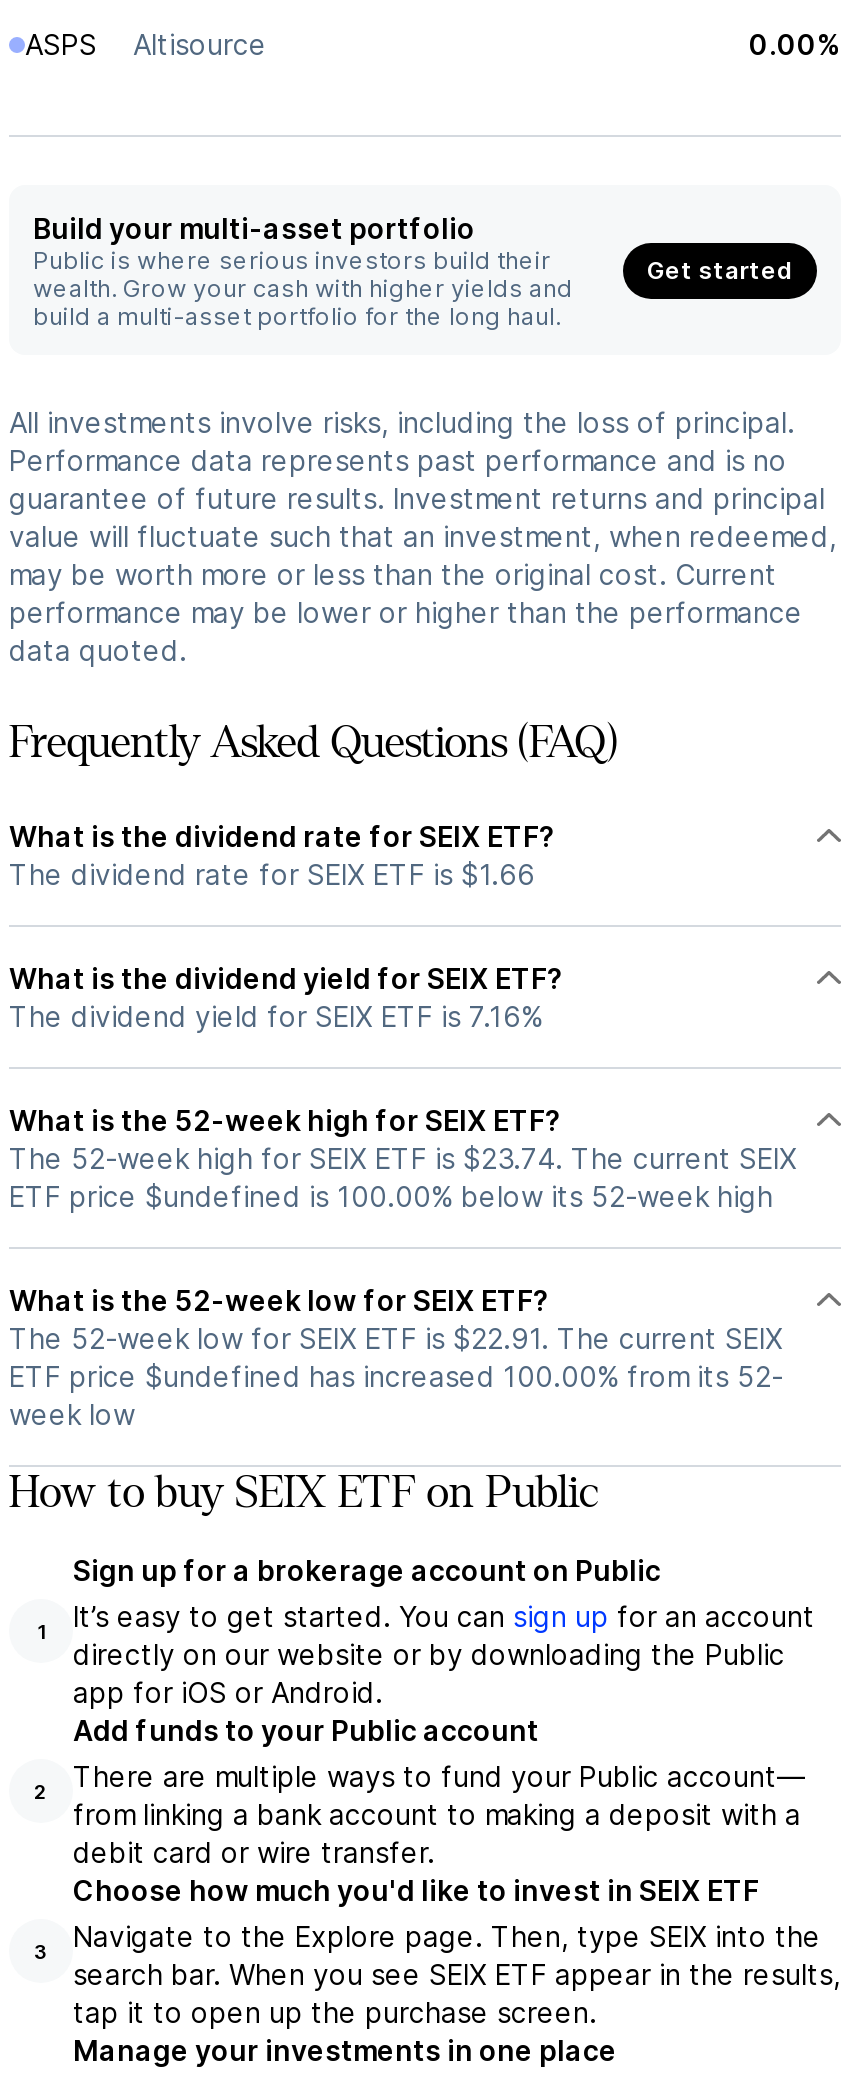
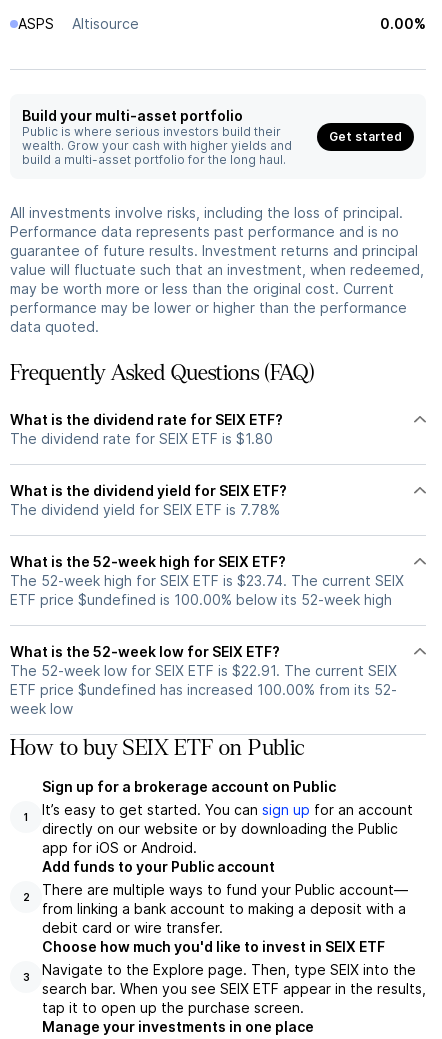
[9,857,535,891] The dividend rate for SEIX ETF is $1.66 -> [10,430,273,447] The dividend rate for SEIX ETF is $1.80
[9,999,543,1033] The dividend yield for SEIX ETF is 7.16% -> [10,501,280,518] The dividend yield for SEIX ETF is 7.78%

